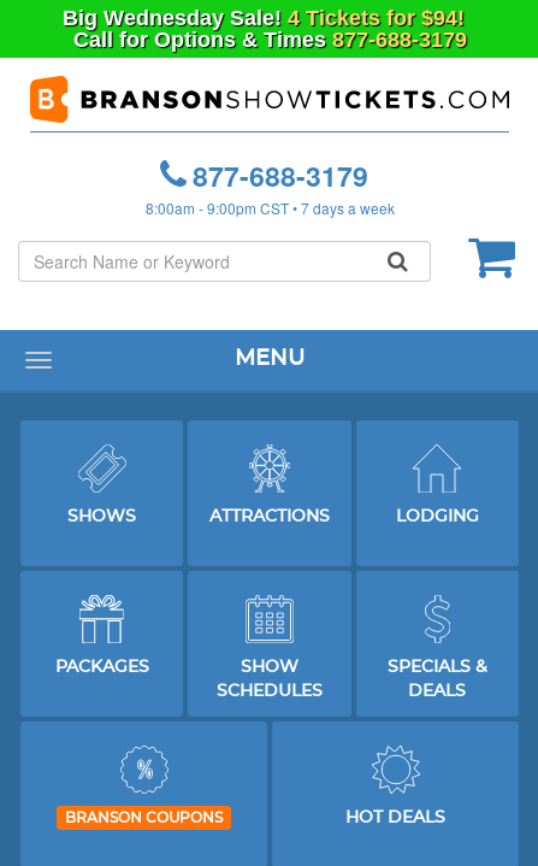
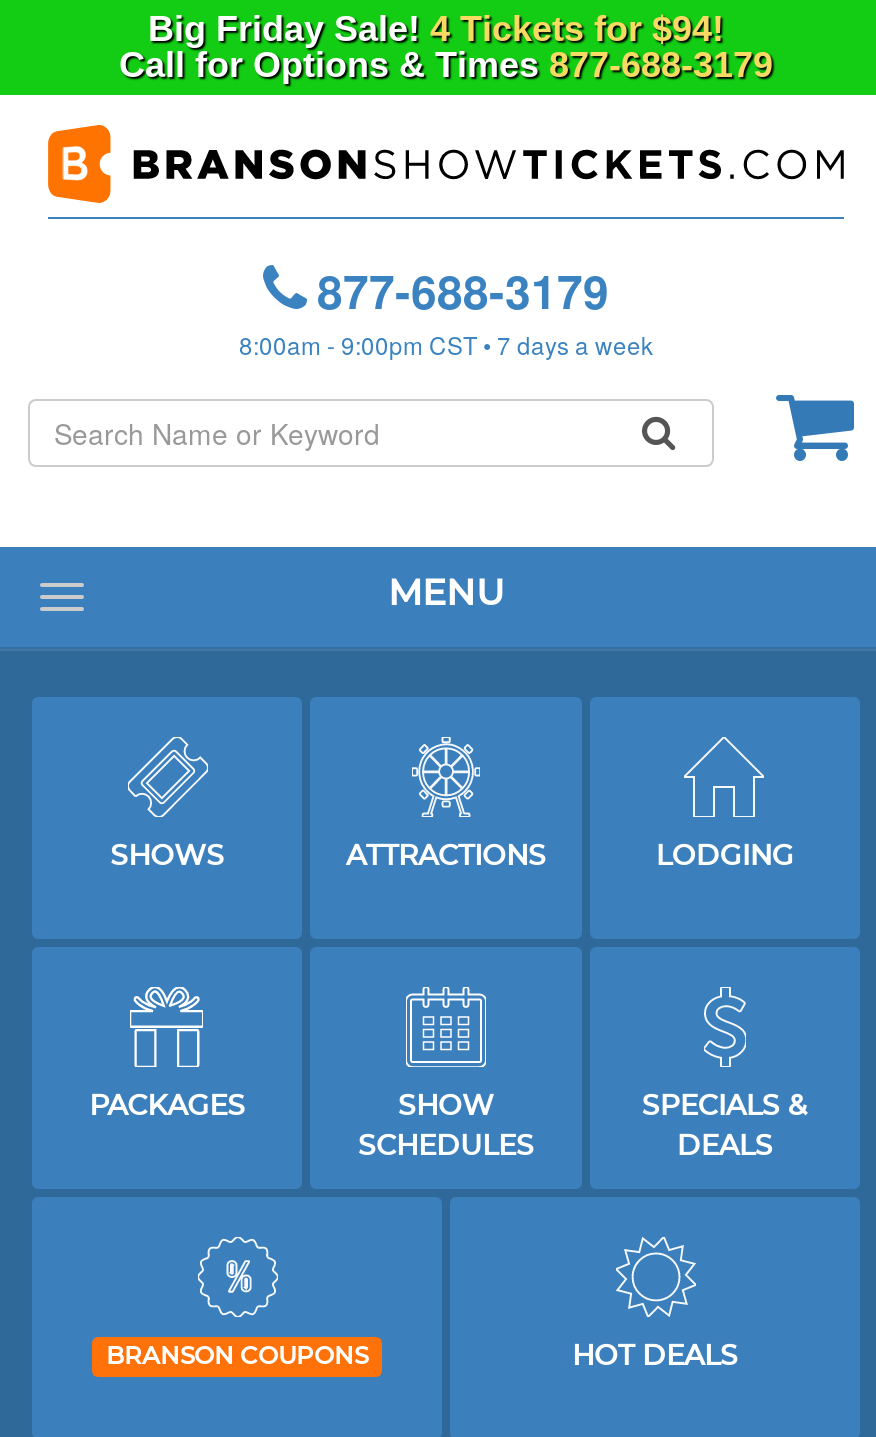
[63,6,465,30] Big Wednesday Sale! 4 Tickets for $94! -> [148,9,724,49] Big Friday Sale! 4 Tickets for $94!

